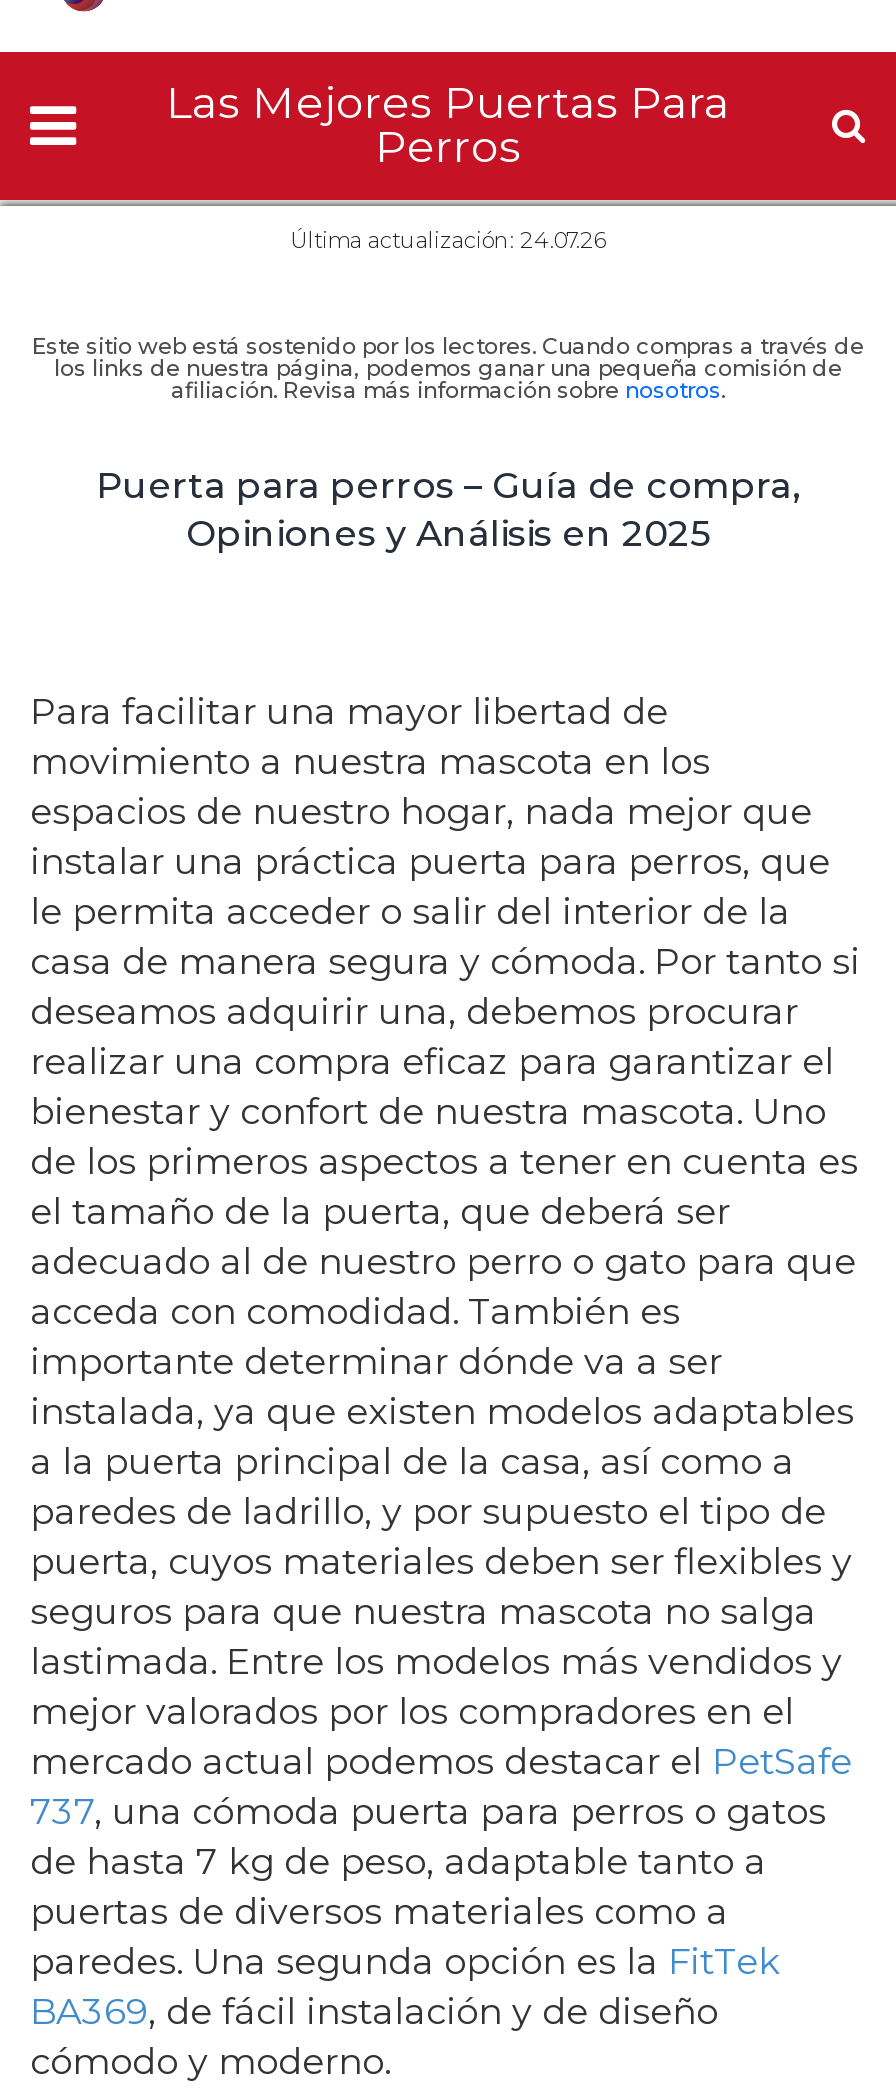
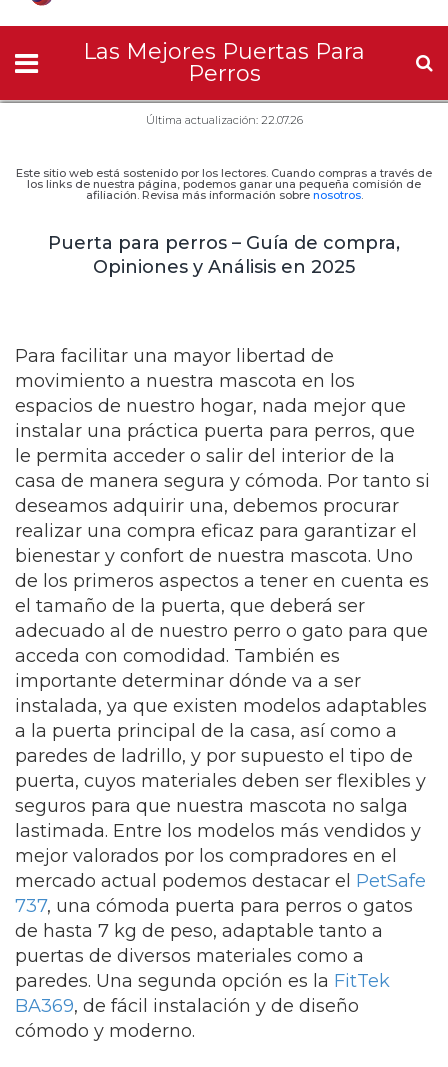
[290,226,606,254] Última actualización: 24.07.26 -> [145,113,302,127] Última actualización: 22.07.26

